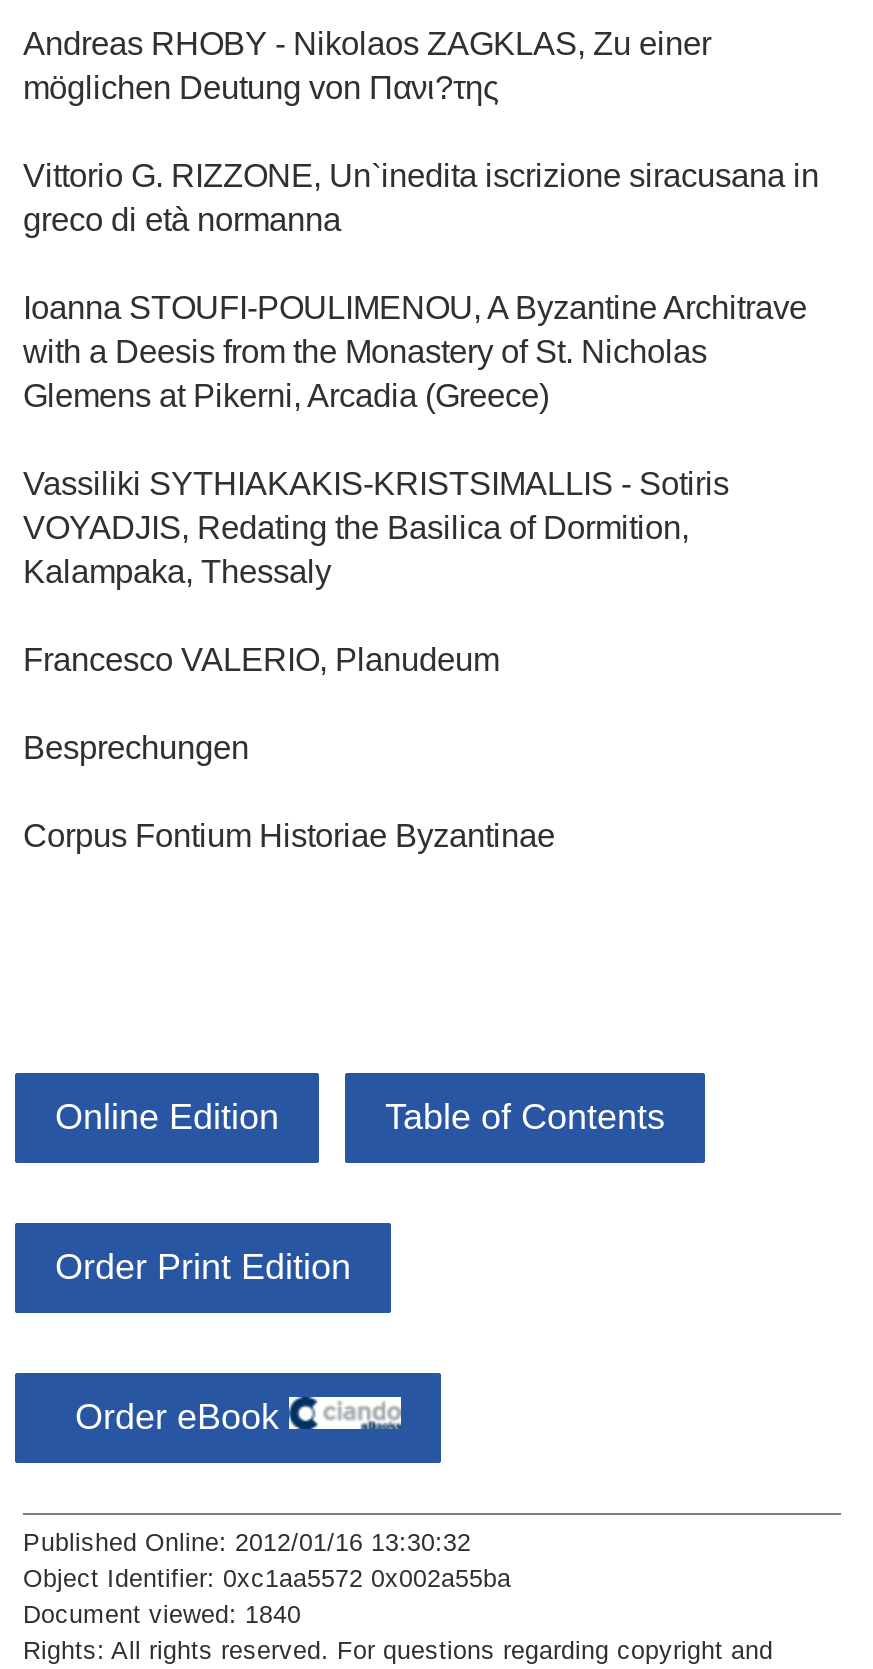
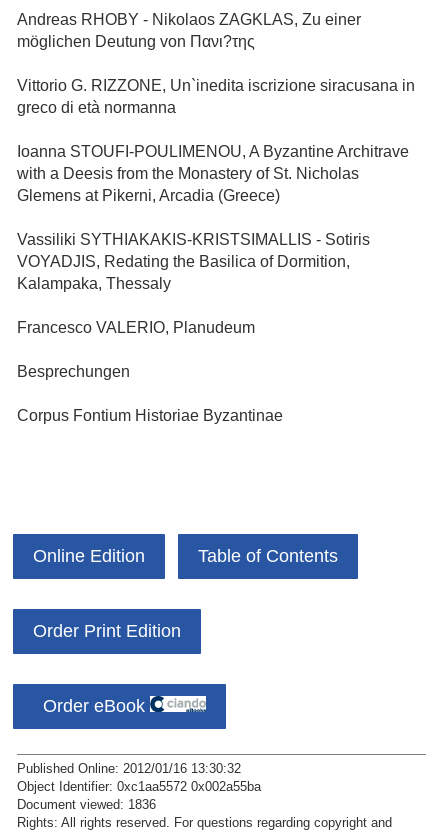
[23,1601,301,1629] Document viewed: 1840 -> [17,798,156,812] Document viewed: 1836

